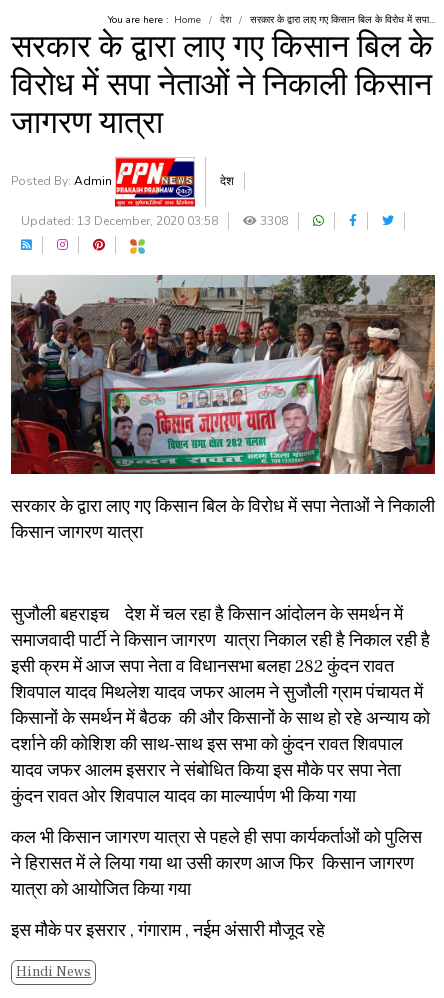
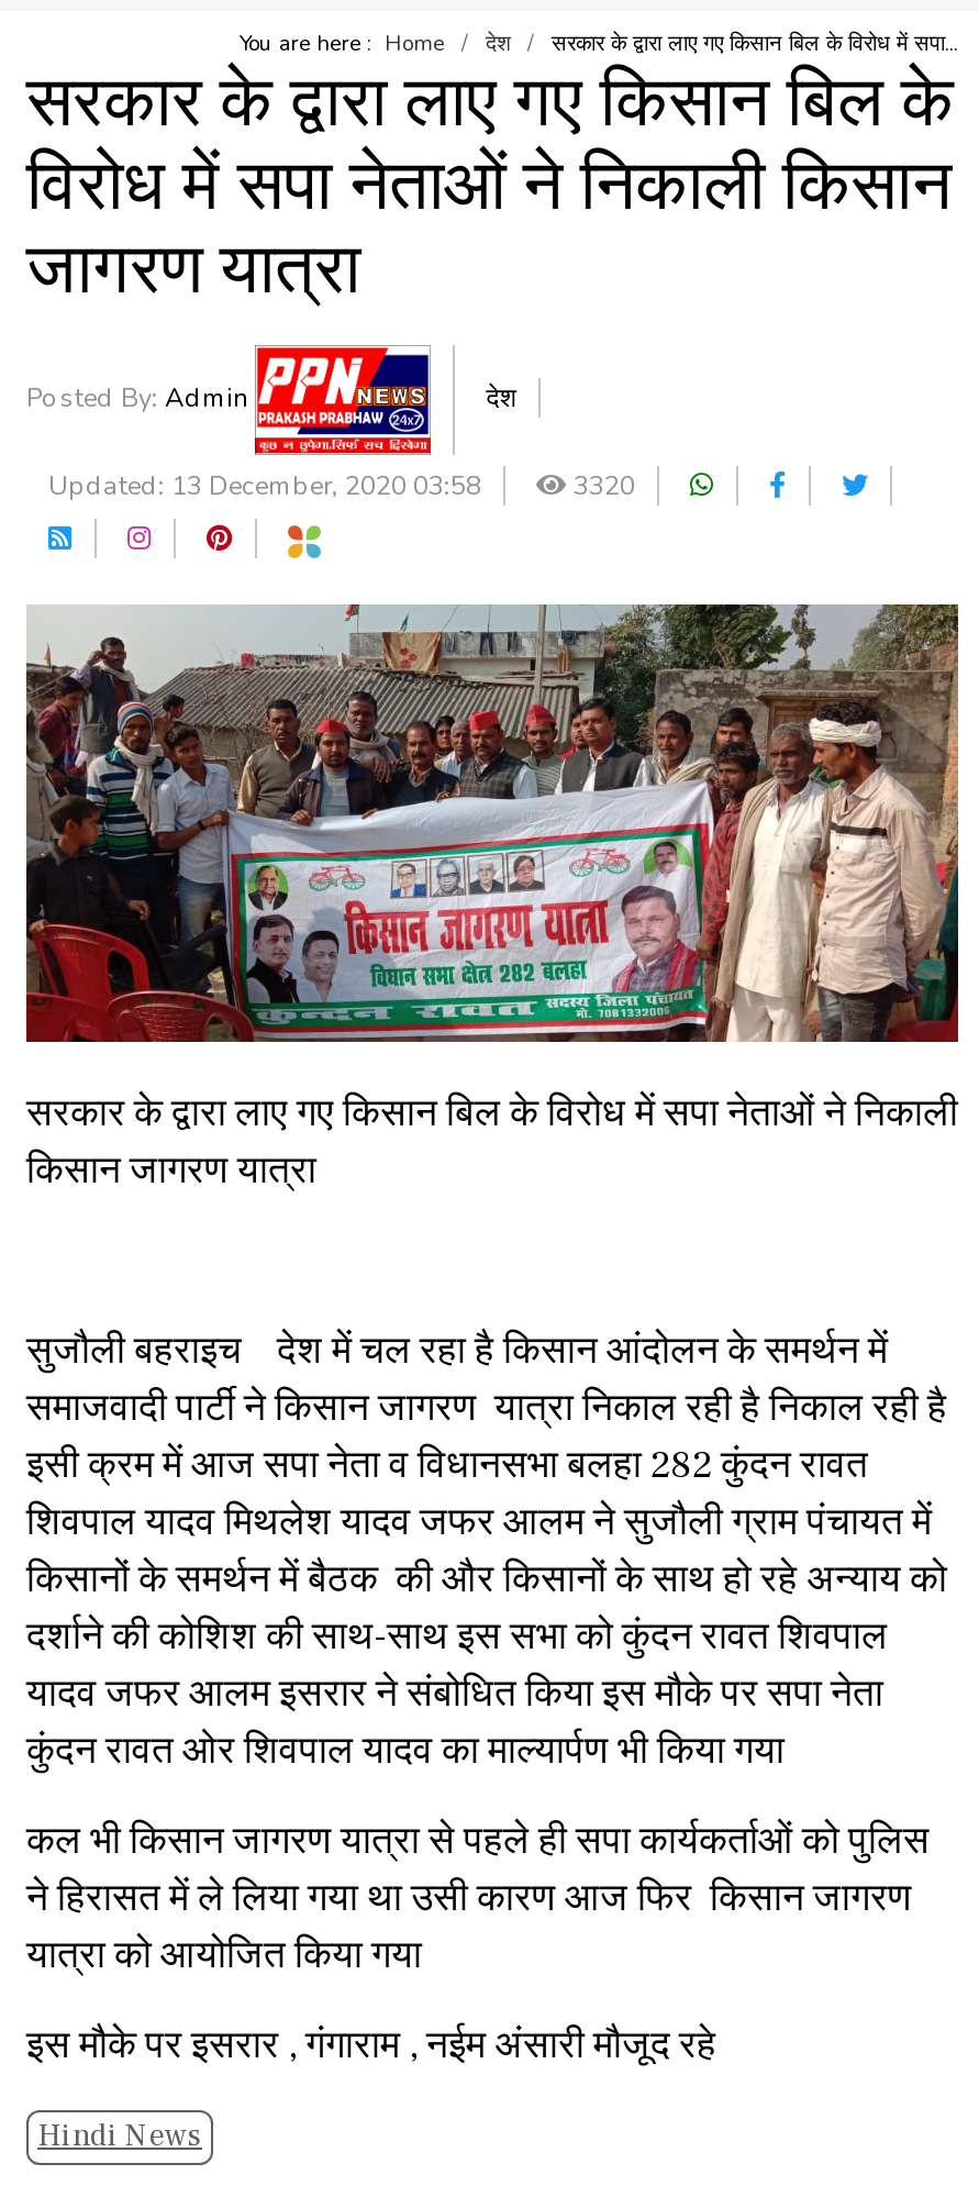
[257,213,288,229] 3308 -> [567,469,635,504] 3320

